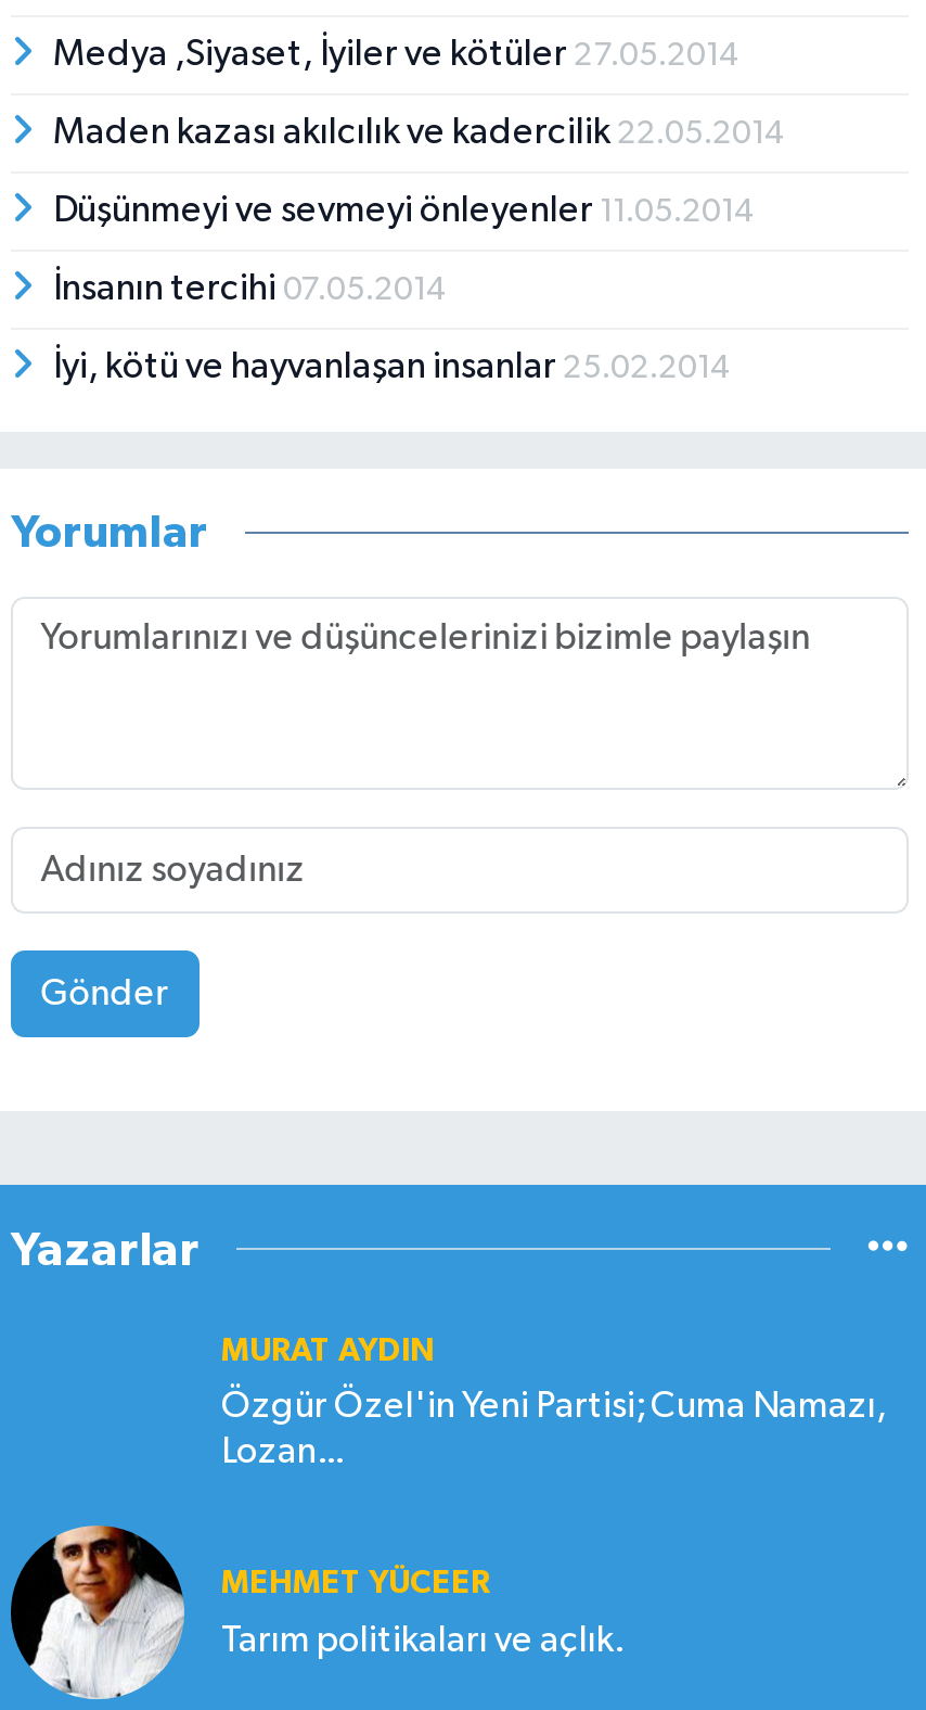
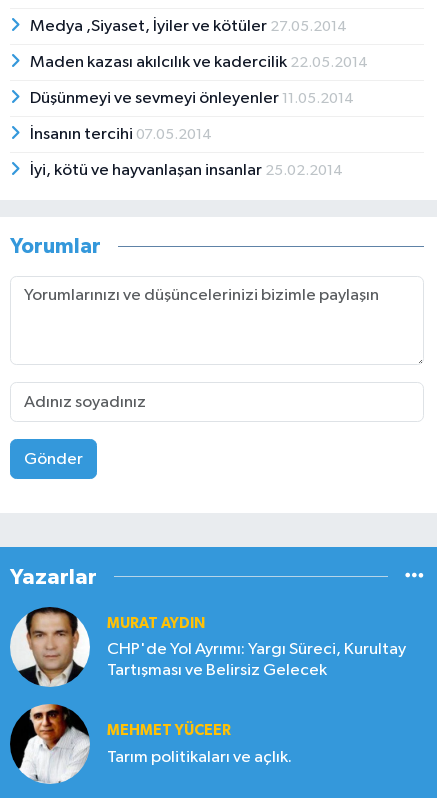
none -> [9,606,91,688] [image]
[221,1389,887,1471] Özgür Özel'in Yeni Partisi; Cuma Namazı, | Lozan... -> [107,641,406,679] CHP'de Yol Ayrımı: Yargı Süreci, Kurultay | Tartışması ve Belirsiz Gelecek

